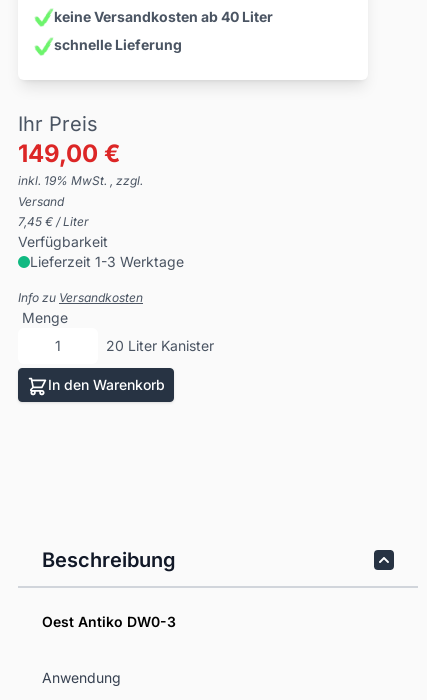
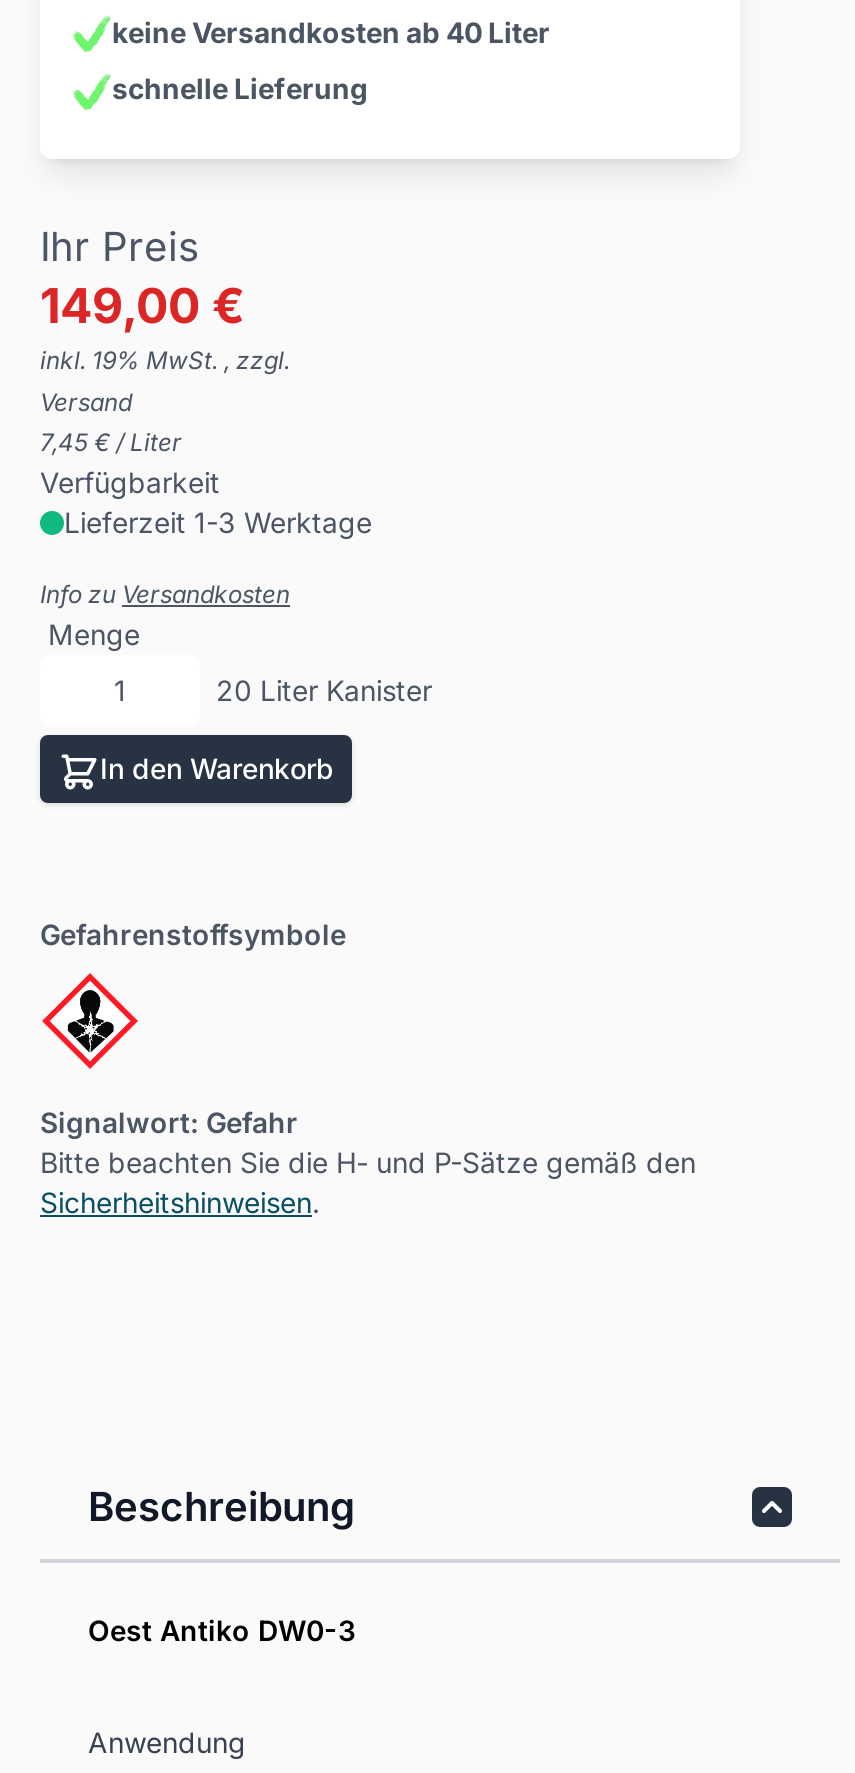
none -> [40,917,346,951] Gefahrenstoffsymbole
none -> [40,973,696,1219] [image] | Signalwort: Gefahr | Bitte beachten Sie die H- und P-Sätze gemäß den | Sicherheitshinweisen.

